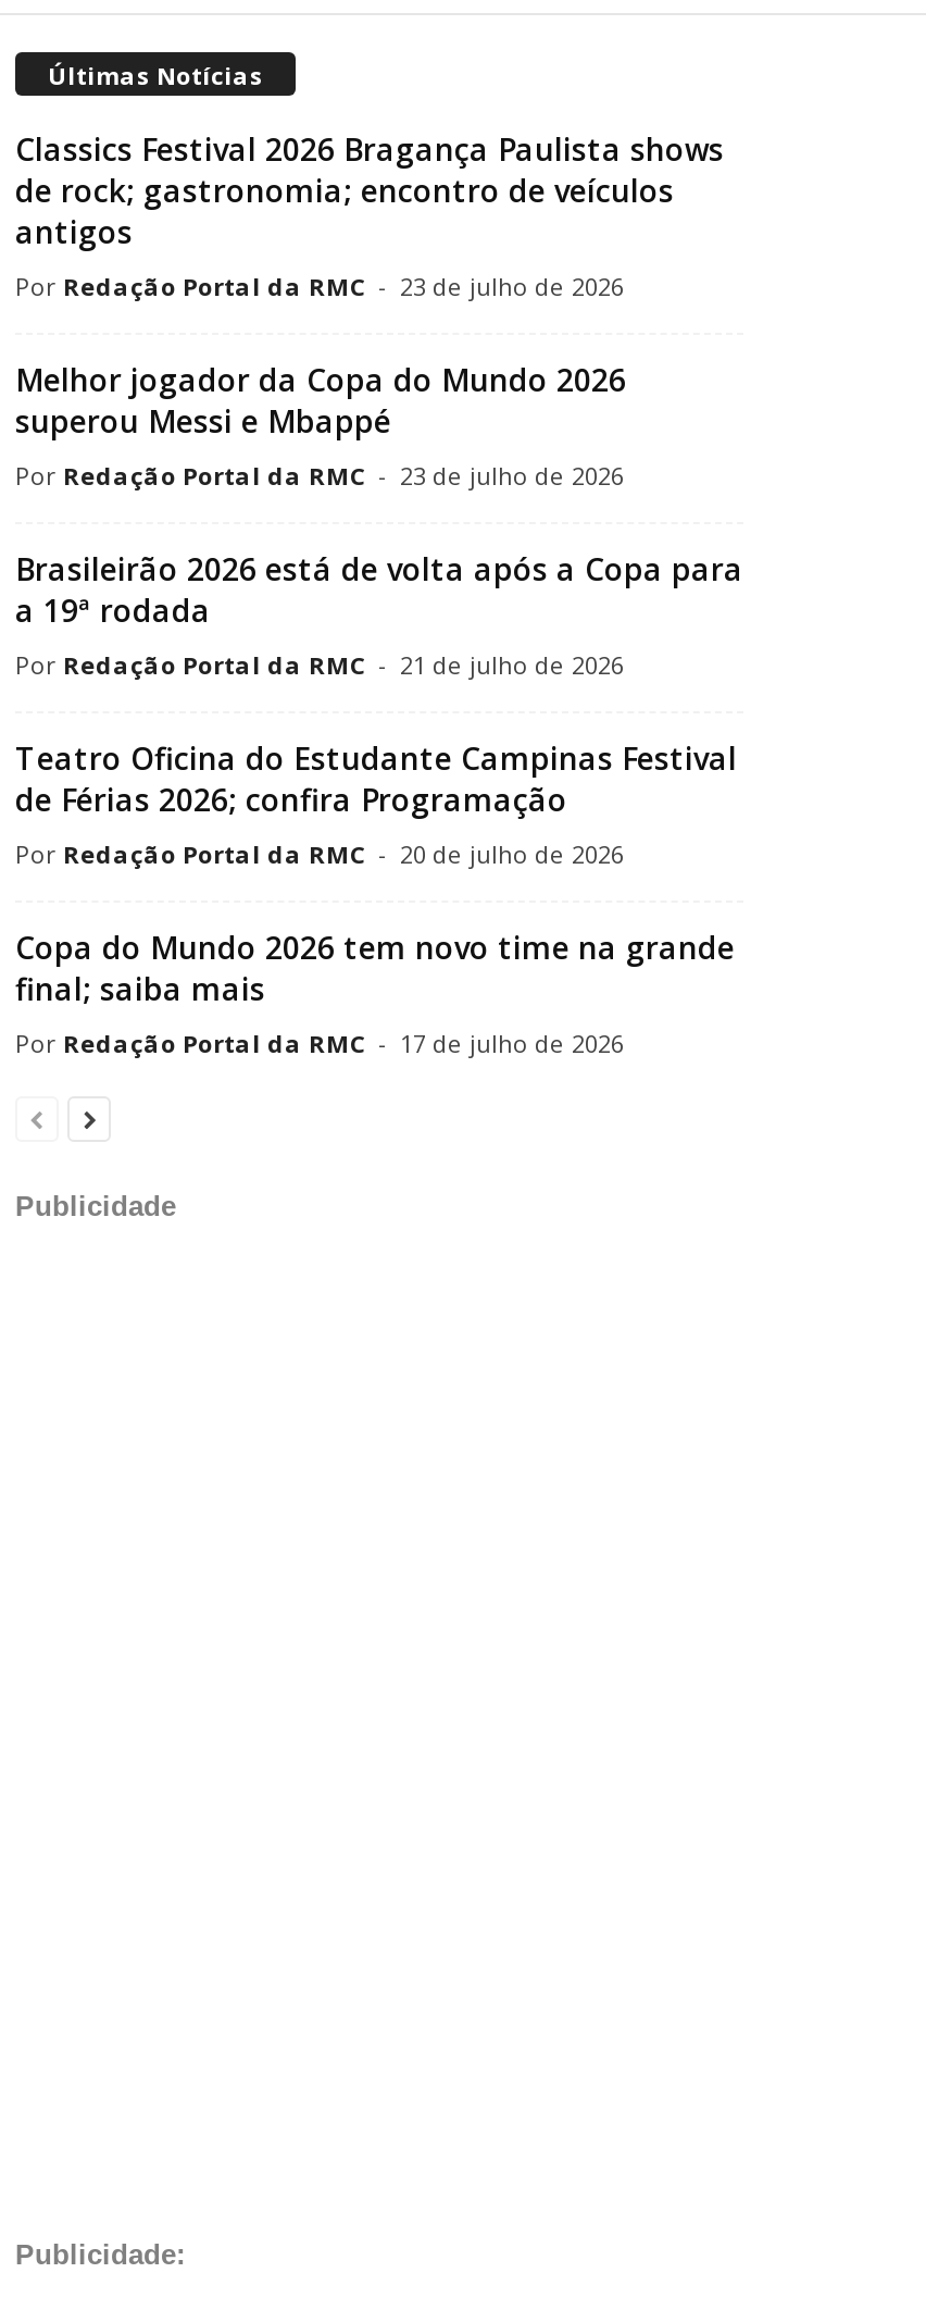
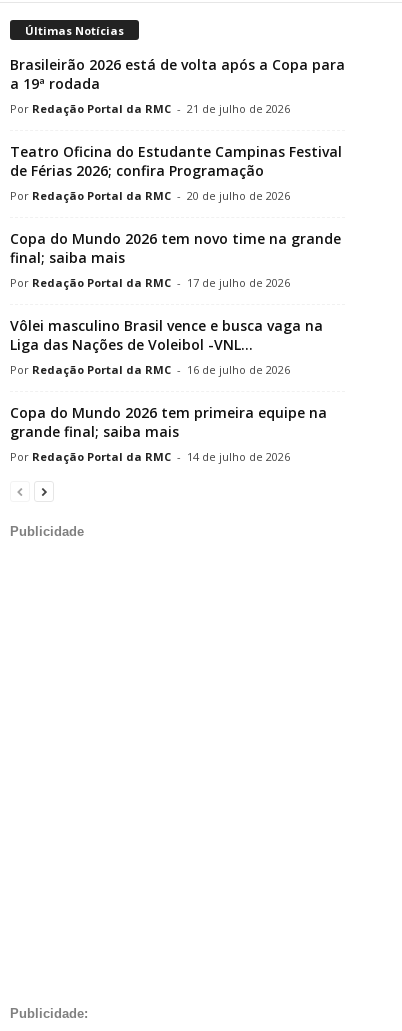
[15,128,724,491] Classics Festival 2026 Bragança Paulista shows | de rock; gastronomia; encontro de veículos | antigos | Redação Portal da RMC - 23 de julho de 2026 | Melhor jogador da Copa do Mundo 2026 | superou Messi e Mbappé | Redação Portal da RMC - 23 de julho de 2026 -> none
moved [15,547,743,1059] -> [10,55,345,290]: Brasileirão 2026 está de volta após a Copa para | a 19ª rodada | Redação Portal da RMC - 21 de julho de 2026 | ... | final; saiba mais | Redação Portal da RMC - 17 de julho de 2026
none -> [10,316,327,464] Vôlei masculino Brasil vence e busca vaga na | Liga das Nações de Voleibol -VNL... | Redação Portal da RMC - 16 de julho de 2026 | Copa do Mundo 2026 tem primeira equipe na | grande final; saiba mais | Redação Portal da RMC - 14 de julho de 2026

